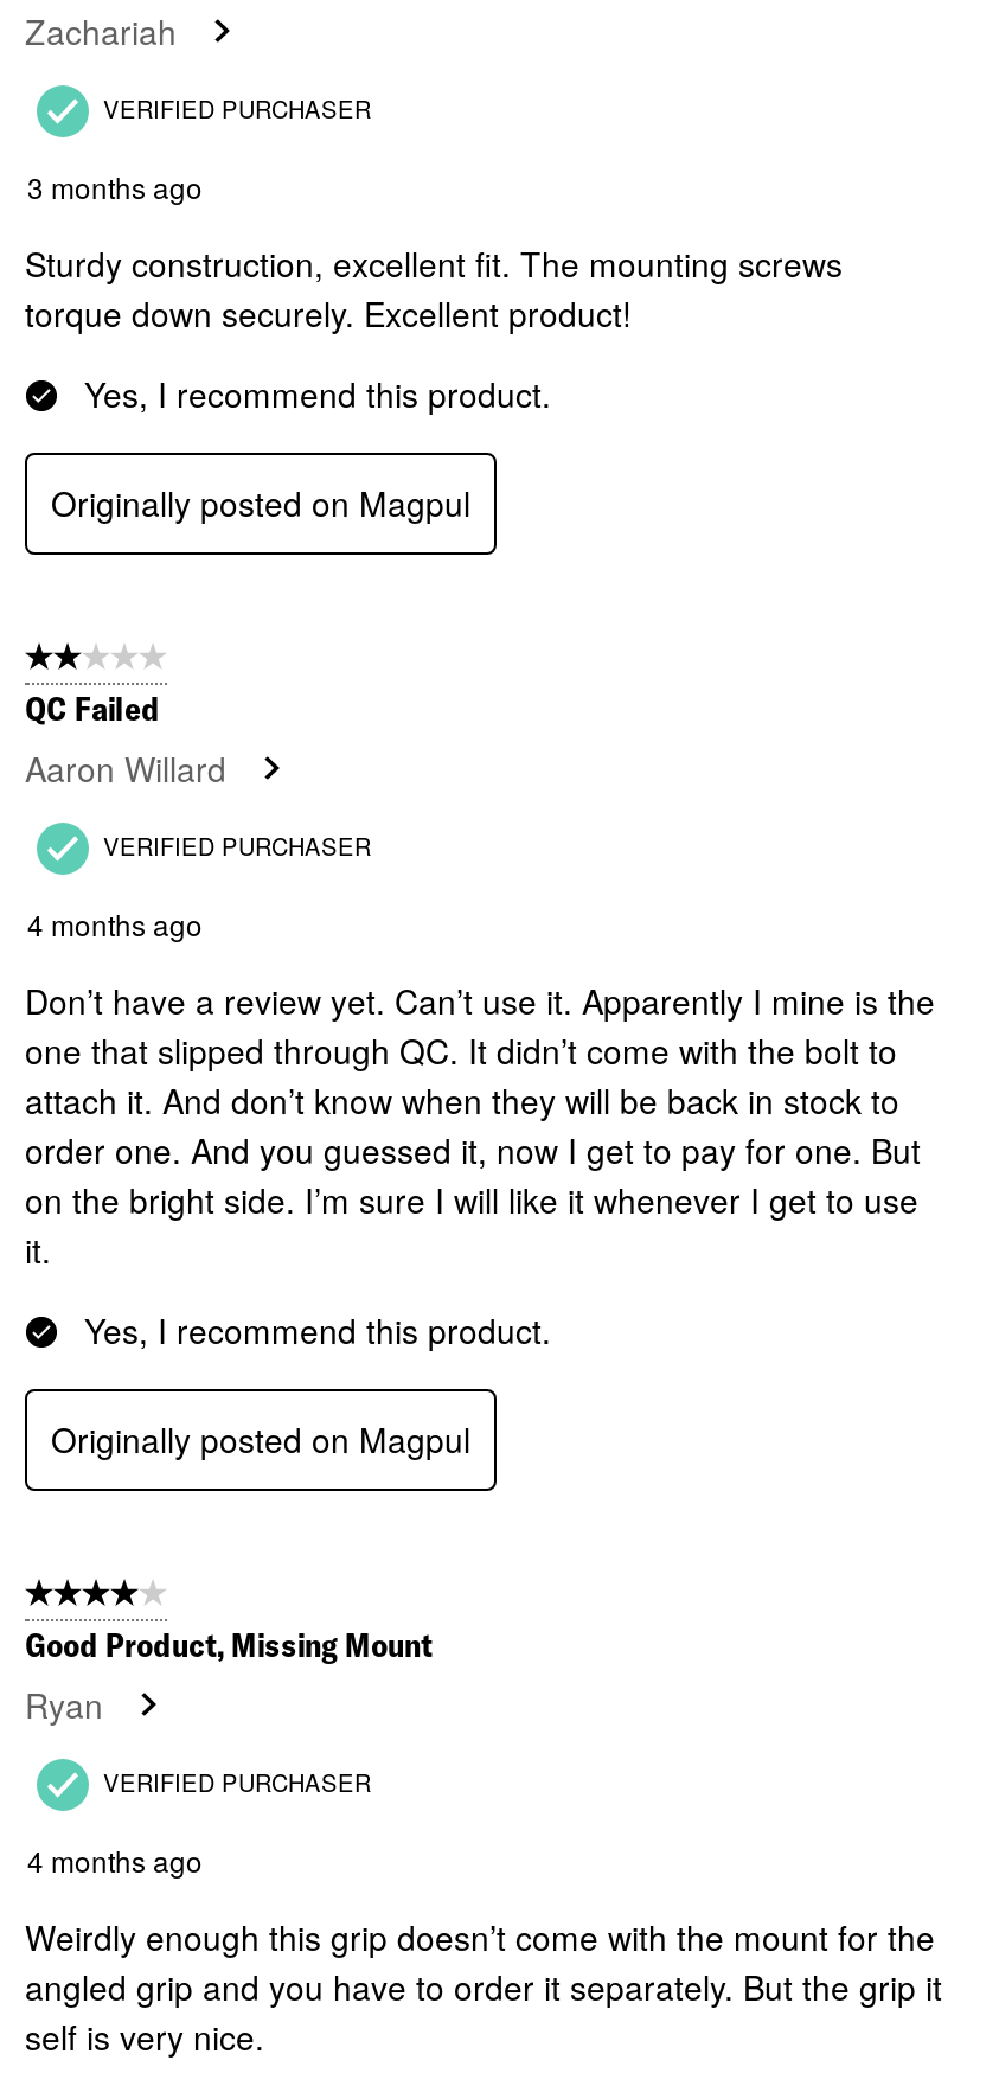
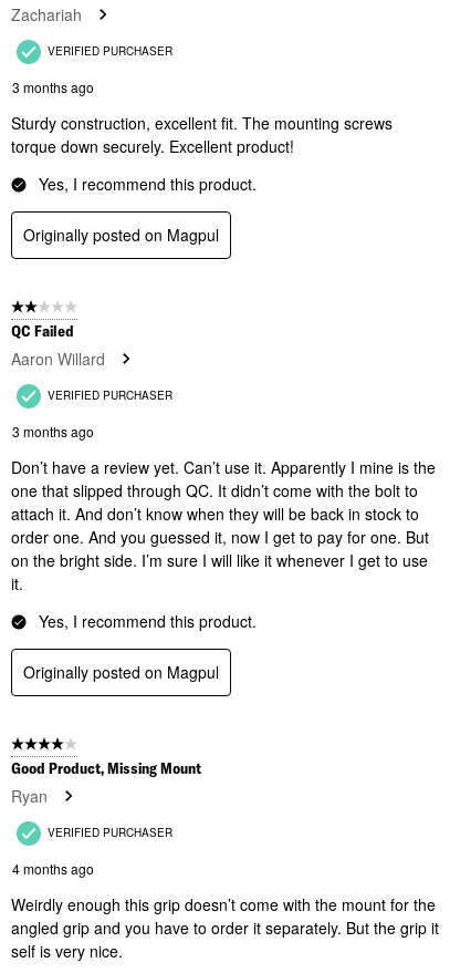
[27,904,203,944] 4 months ago -> [12,422,94,441] 3 months ago

